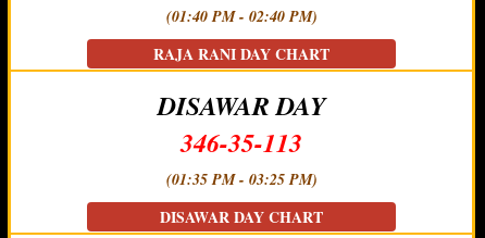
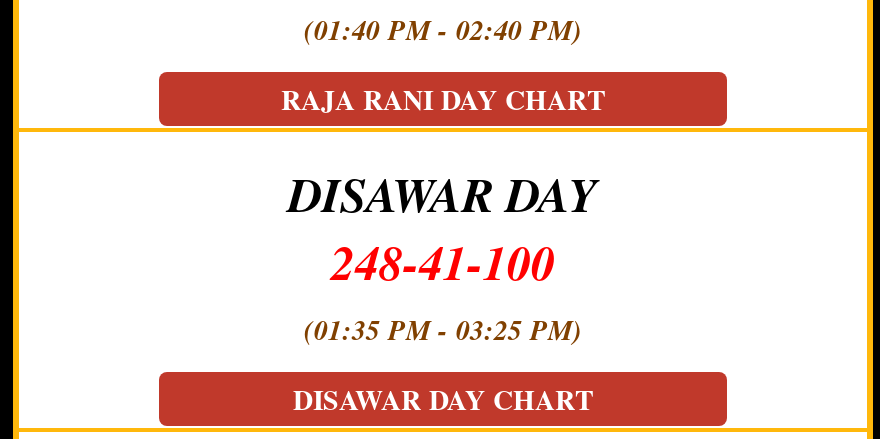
[181,124,302,161] 346-35-113 -> [331,228,555,296] 248-41-100

